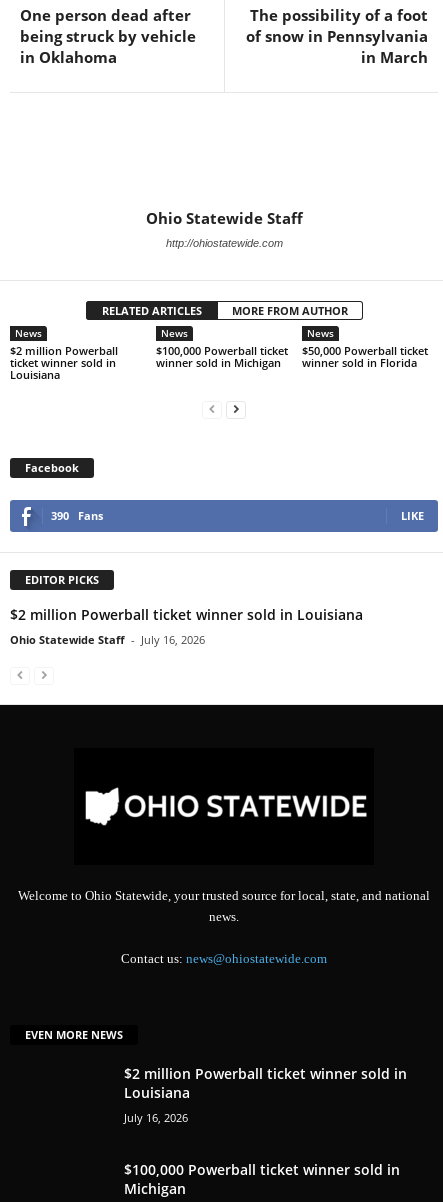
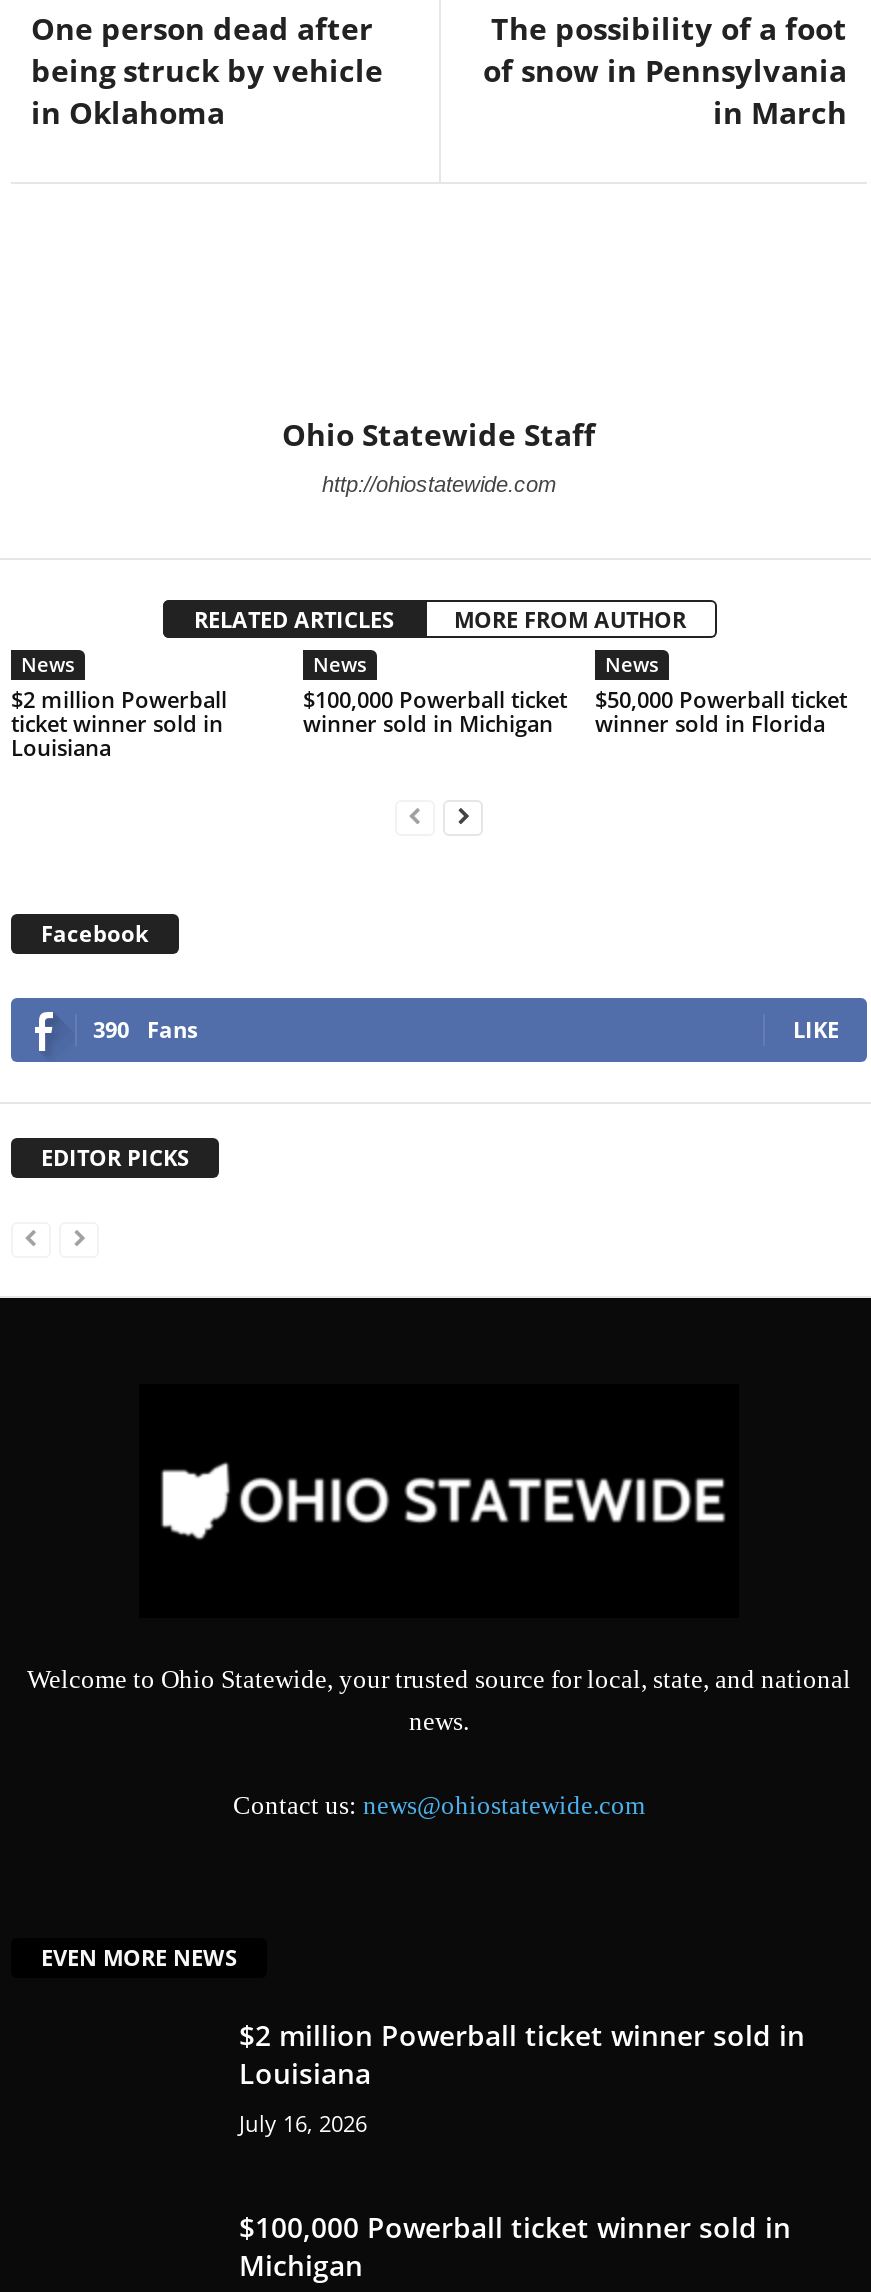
[10,605,363,647] $2 million Powerball ticket winner sold in Louisiana | Ohio Statewide Staff - July 16, 2026 -> none

